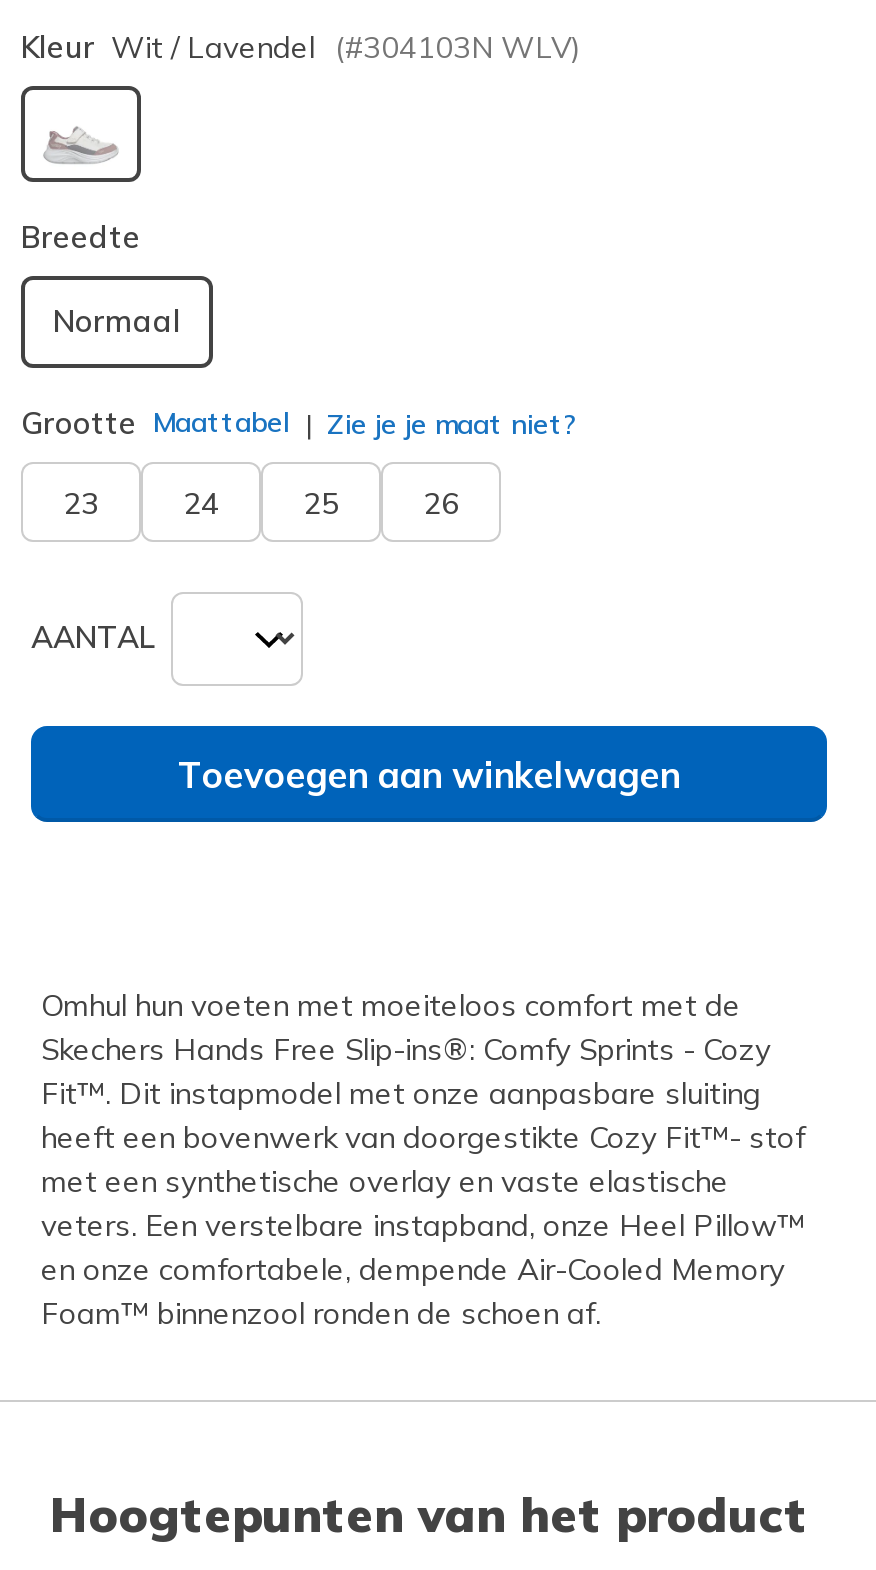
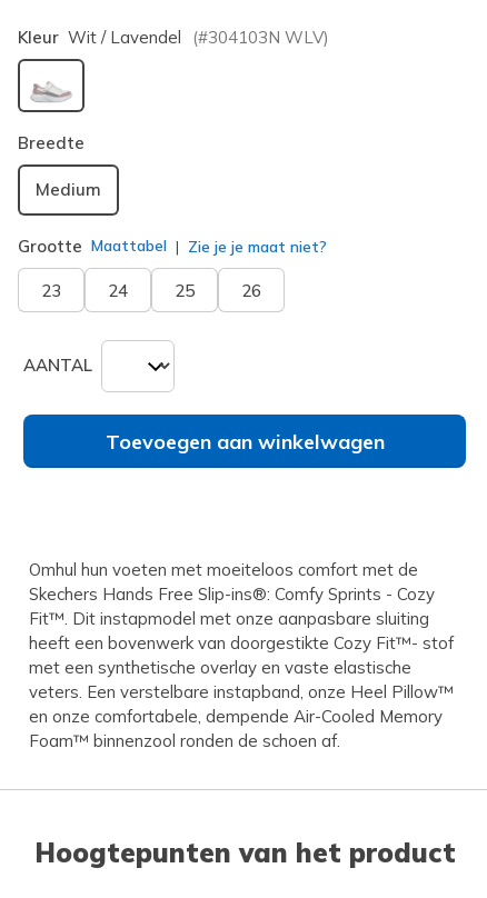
[53,302,181,340] Normaal -> [36,179,101,200] Medium

